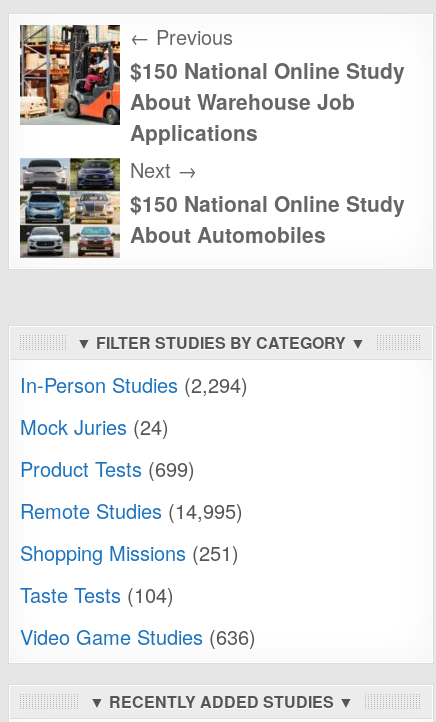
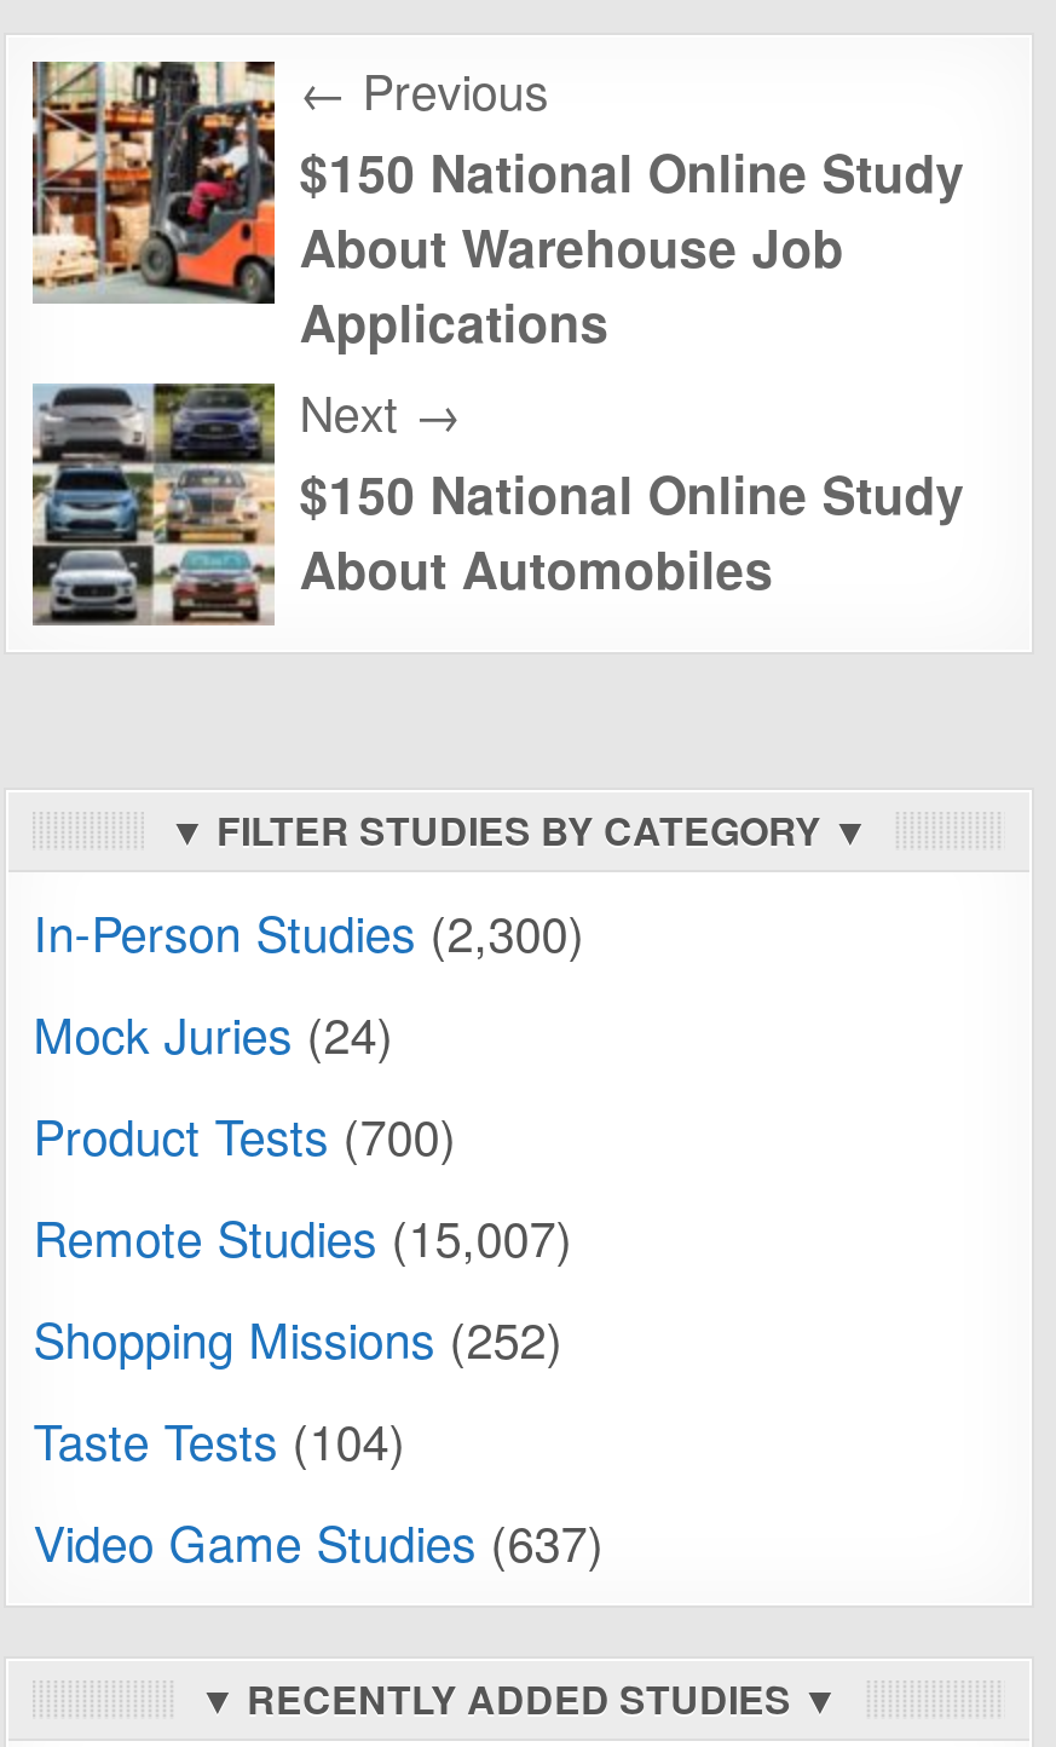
[20,369,248,398] In-Person Studies (2,294) -> [33,895,585,965] In-Person Studies (2,300)
[20,453,195,482] Product Tests (699) -> [33,1099,457,1169] Product Tests (700)
[20,495,243,524] Remote Studies (14,995) -> [33,1200,573,1270] Remote Studies (15,007)
[20,537,239,566] Shopping Missions (251) -> [33,1302,563,1372] Shopping Missions (252)
[20,621,256,650] Video Game Studies (636) -> [33,1505,604,1575] Video Game Studies (637)

